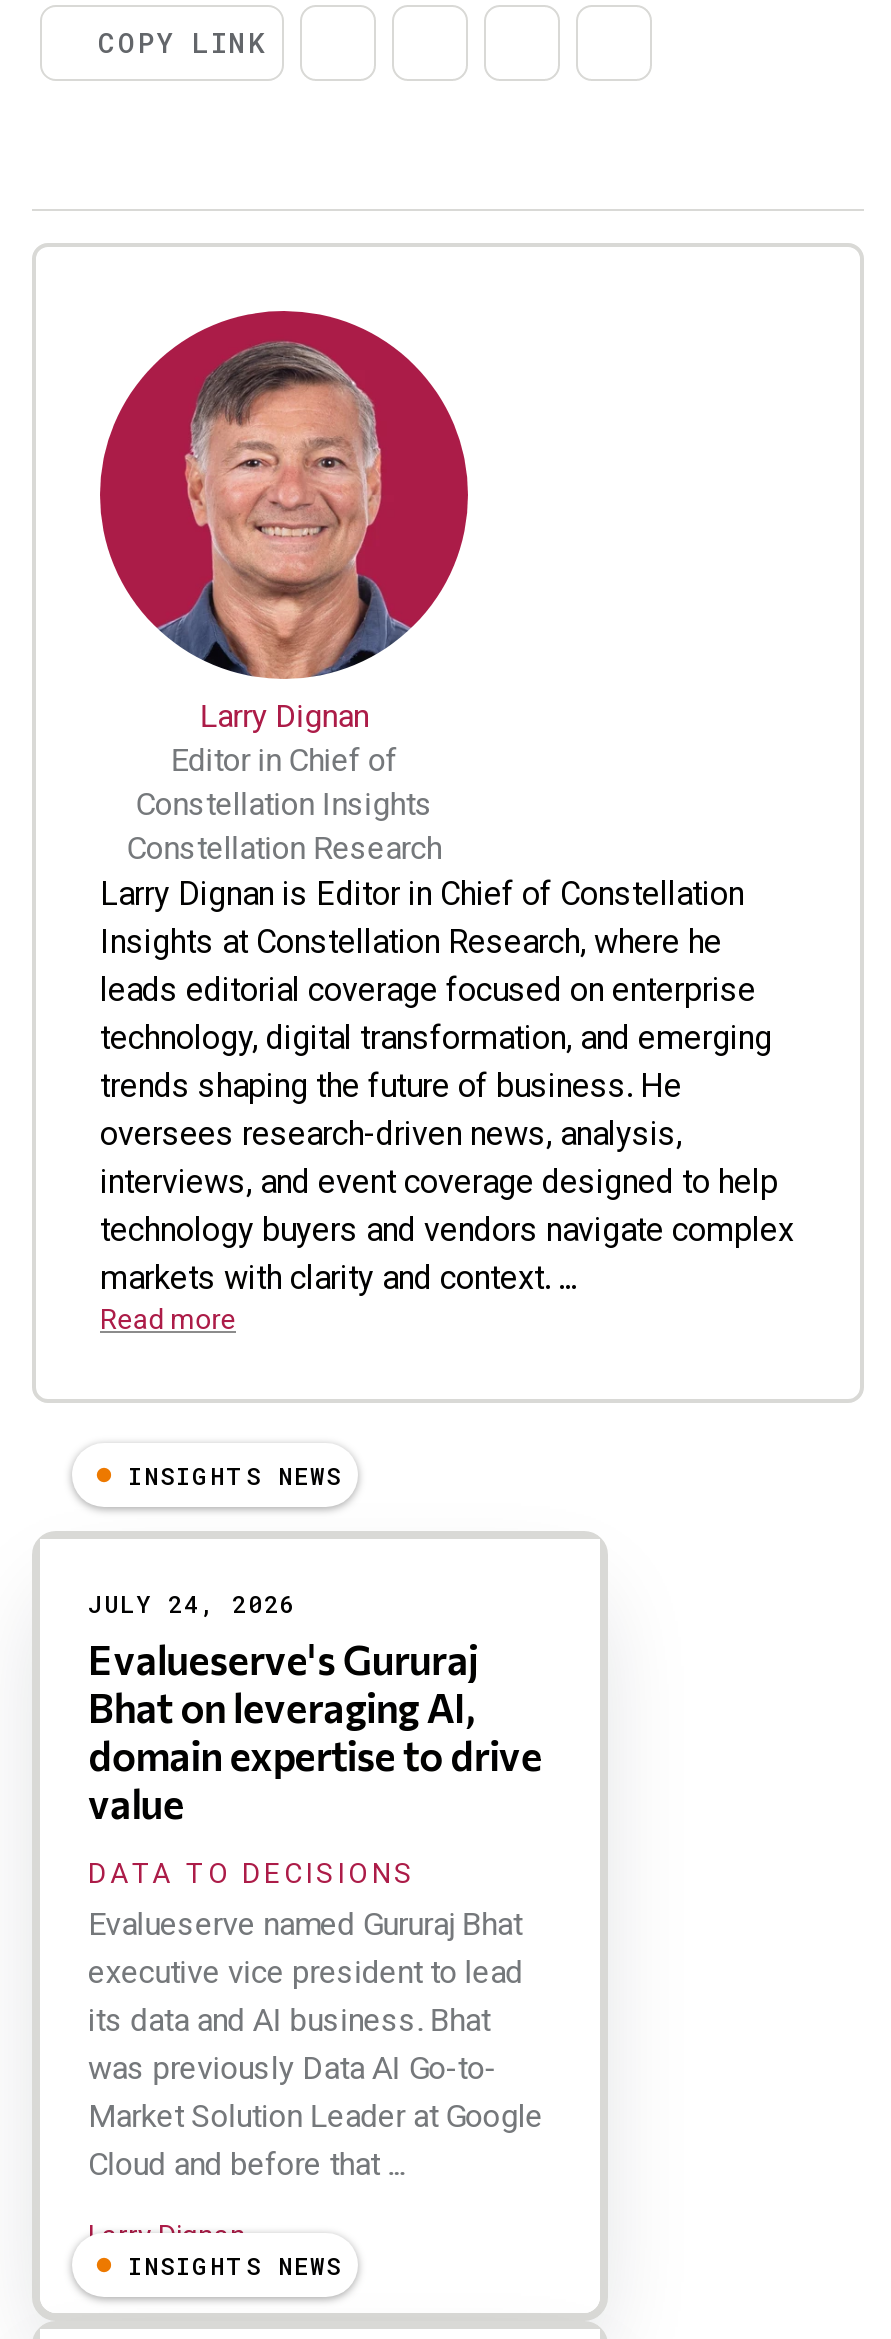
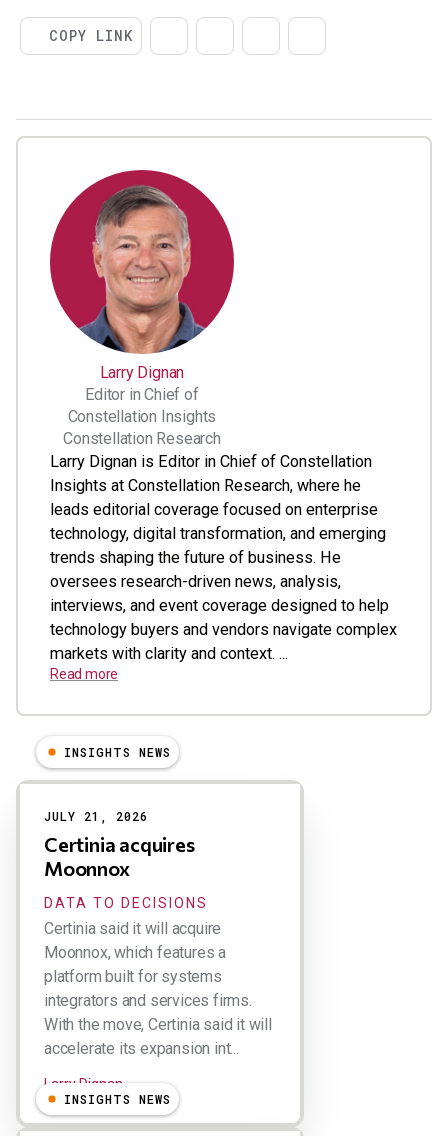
[88,1587,542,1827] JULY 24, 2026 | Evalueserve's Gururaj | Bhat on leveraging AI, | domain expertise to drive | value -> [44,808,195,880] JULY 21, 2026 | Certinia acquires | Moonnox
[88,1905,543,2183] Evalueserve named Gururaj Bhat | executive vice president to lead | its data and AI business. Bhat | was previously Data AI Go-to- | Market Solution Leader at Google | Cloud and before that ... -> [44,919,272,1058] Certinia said it will acquire | Moonnox, which features a | platform built for systems | integrators and services firms. | With the move, Certinia said it will | accelerate its expansion int...

